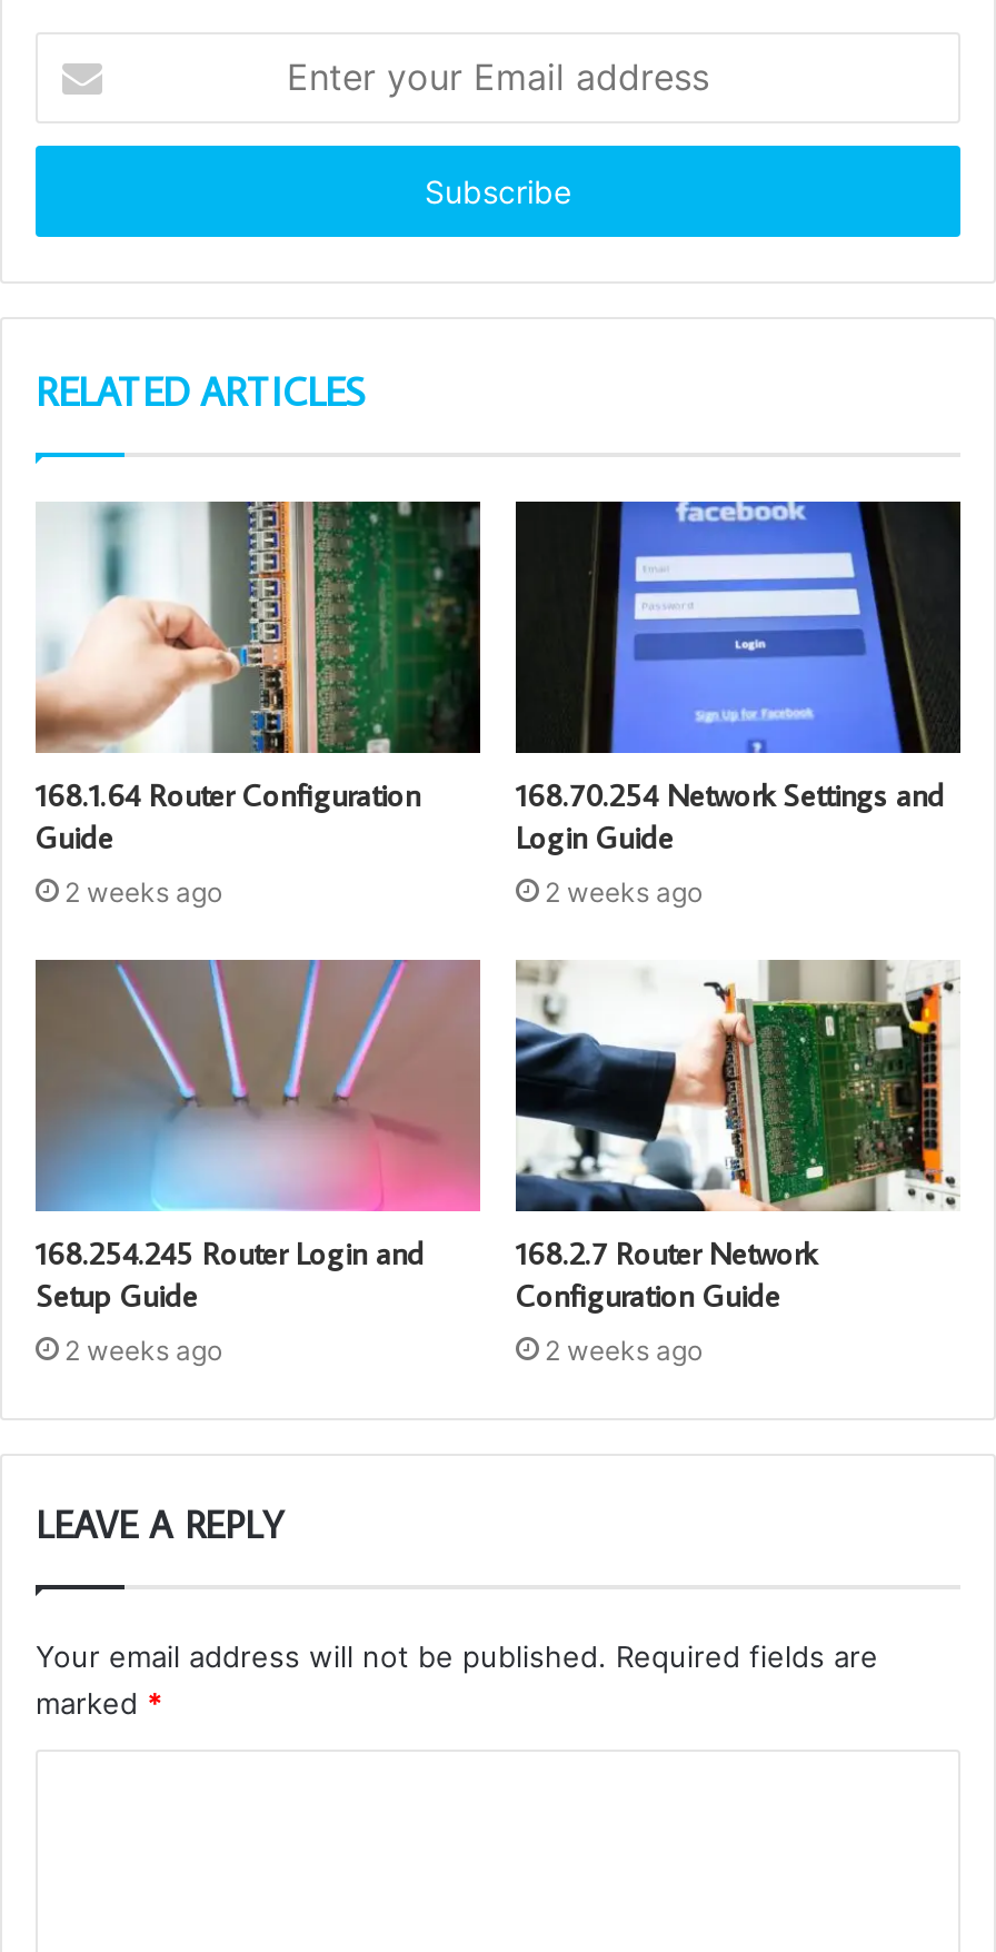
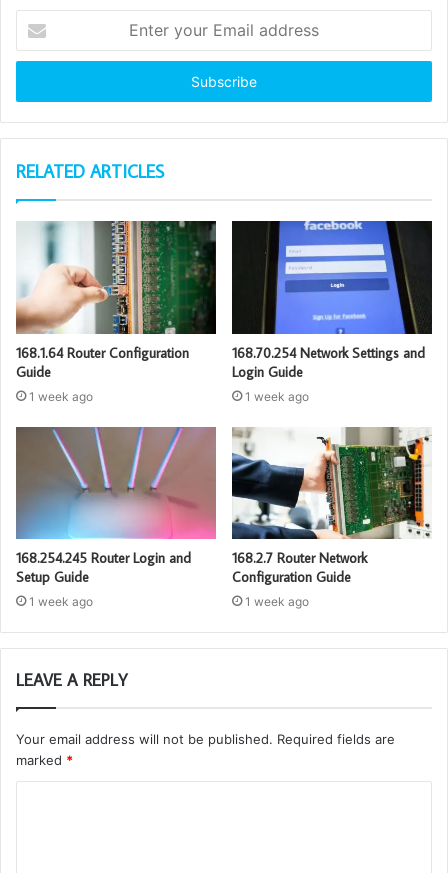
[64,875,222,909] 2 weeks ago -> [29,388,93,403] 1 week ago
[545,875,703,909] 2 weeks ago -> [245,388,309,403] 1 week ago
[64,1333,222,1367] 2 weeks ago -> [29,594,93,609] 1 week ago
[545,1333,703,1367] 2 weeks ago -> [245,594,309,609] 1 week ago

